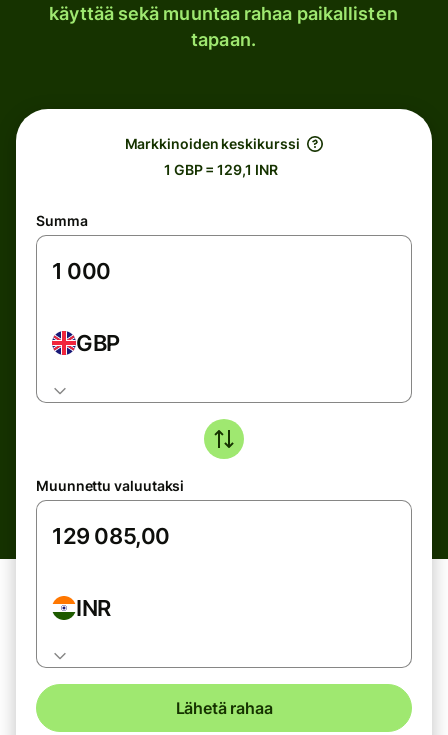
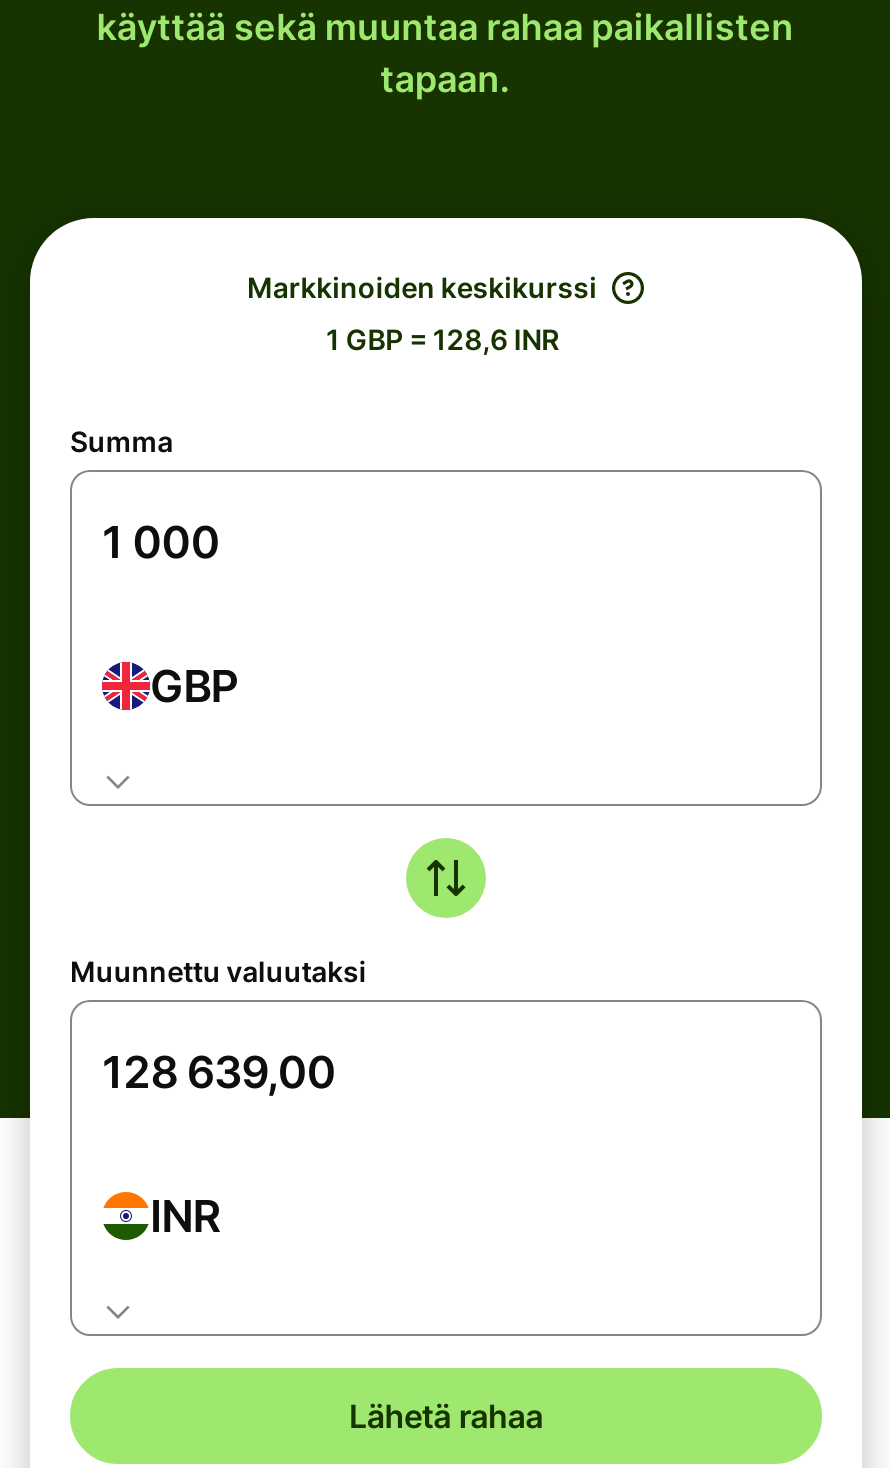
[164,161,278,178] 1 GBP = 129,1 INR -> [326,322,559,356] 1 GBP = 128,6 INR

